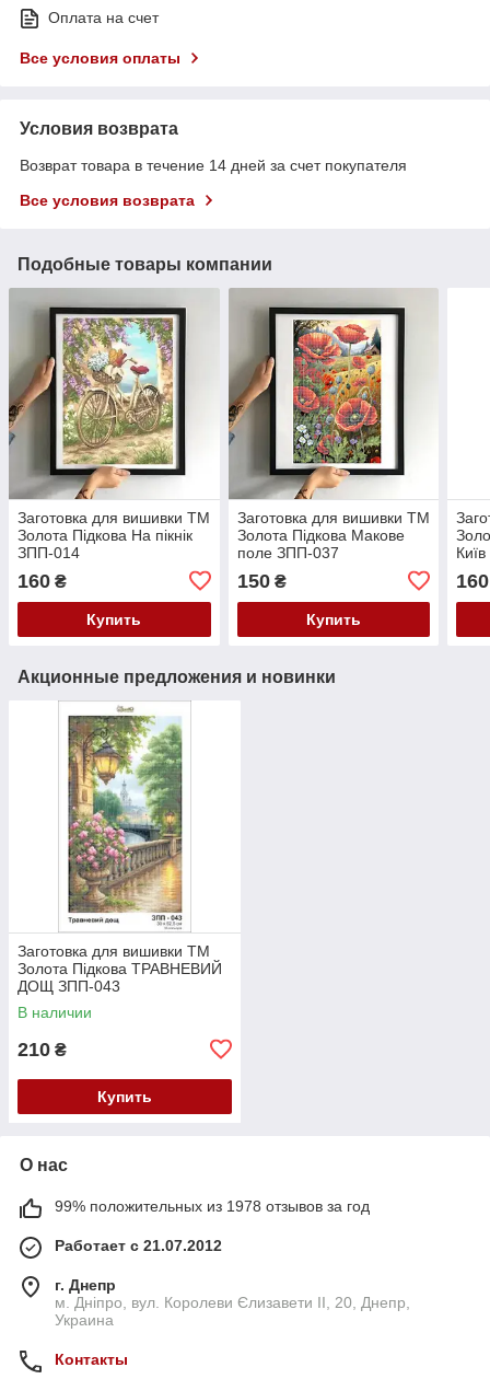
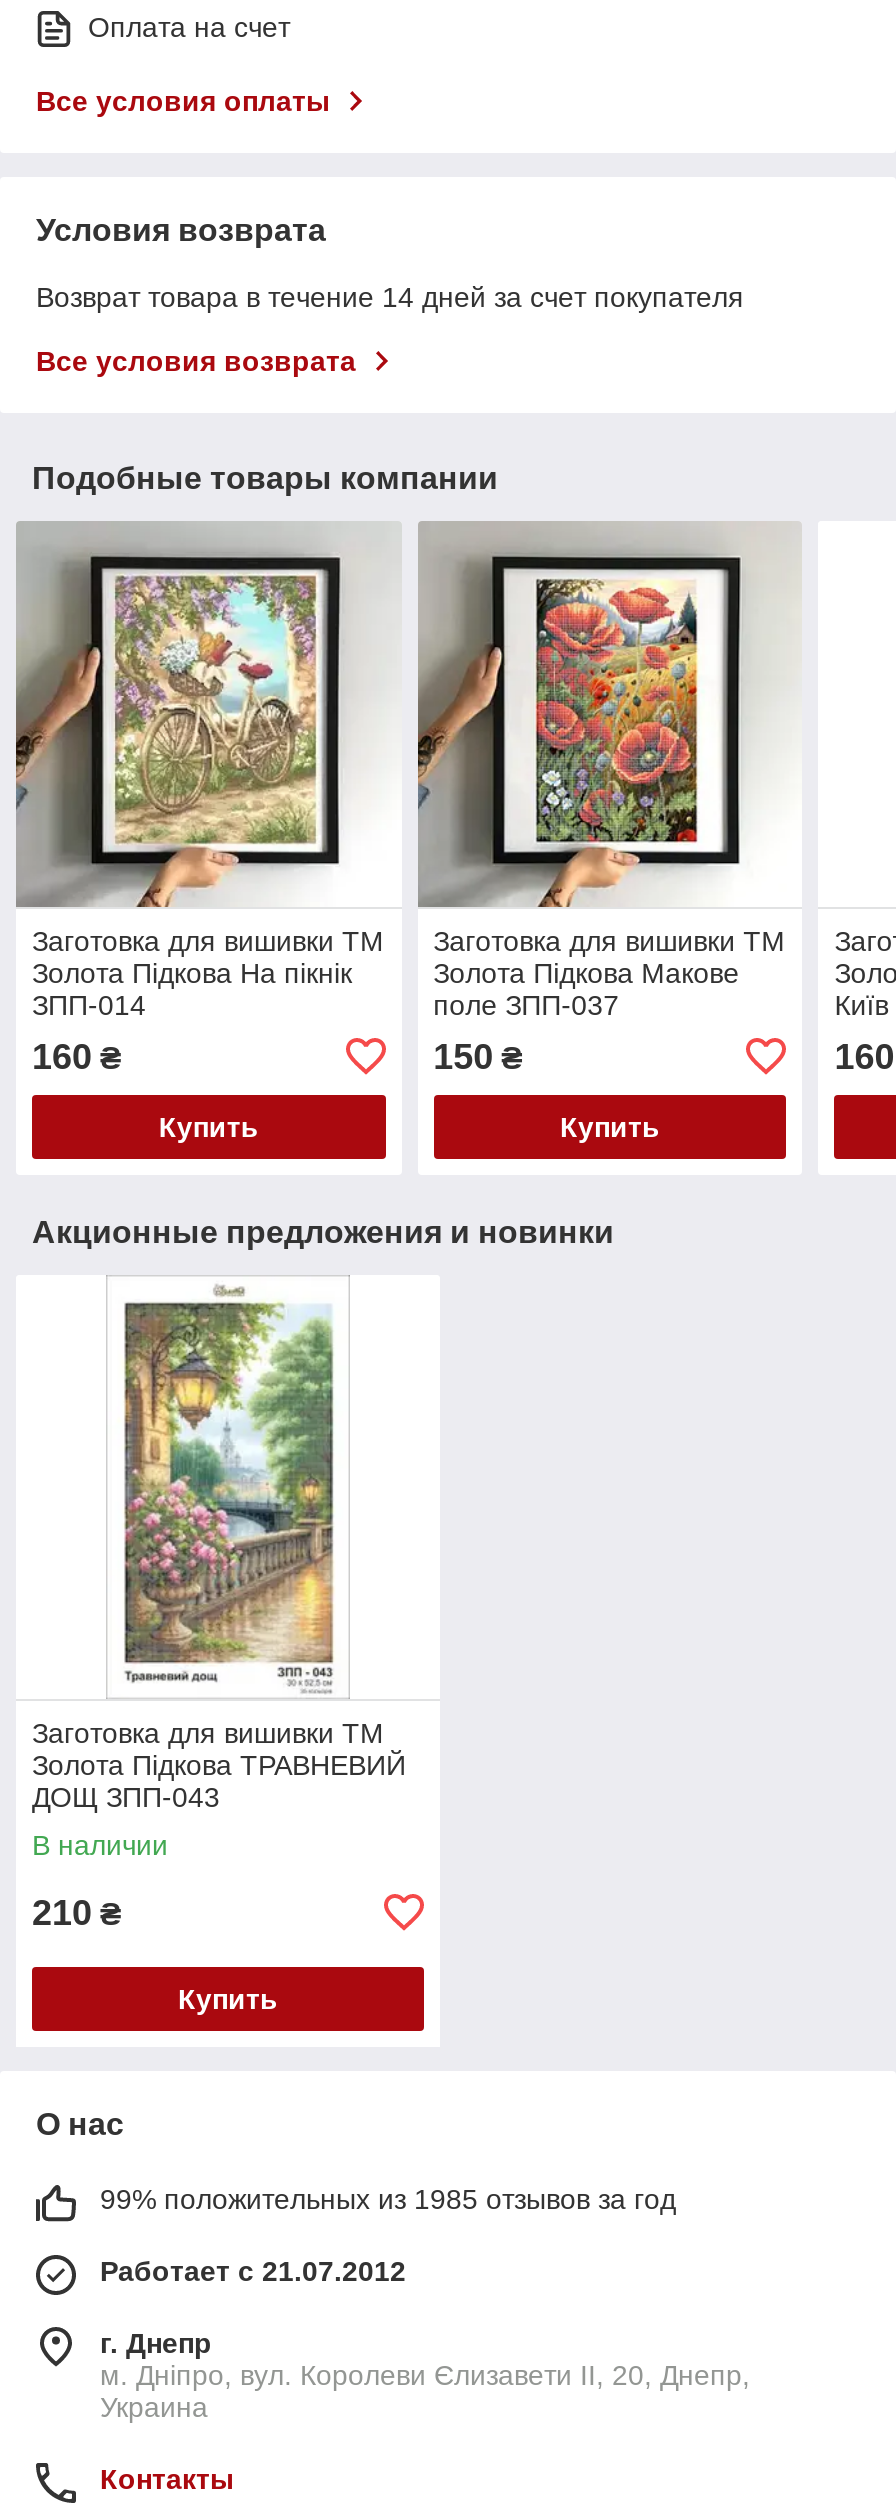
[55,1197,370,1215] 99% положительных из 1978 отзывов за год -> [100,2183,676,2215] 99% положительных из 1985 отзывов за год

